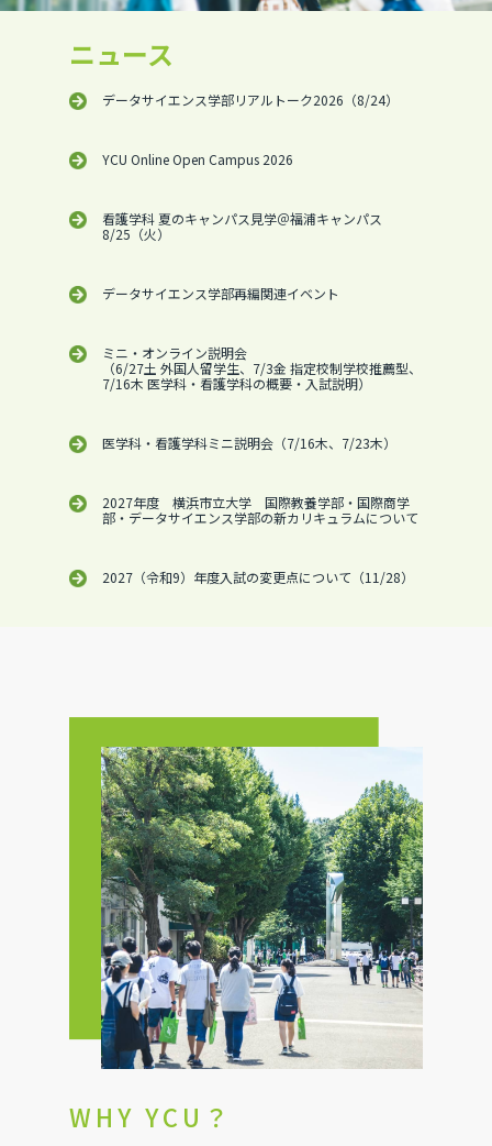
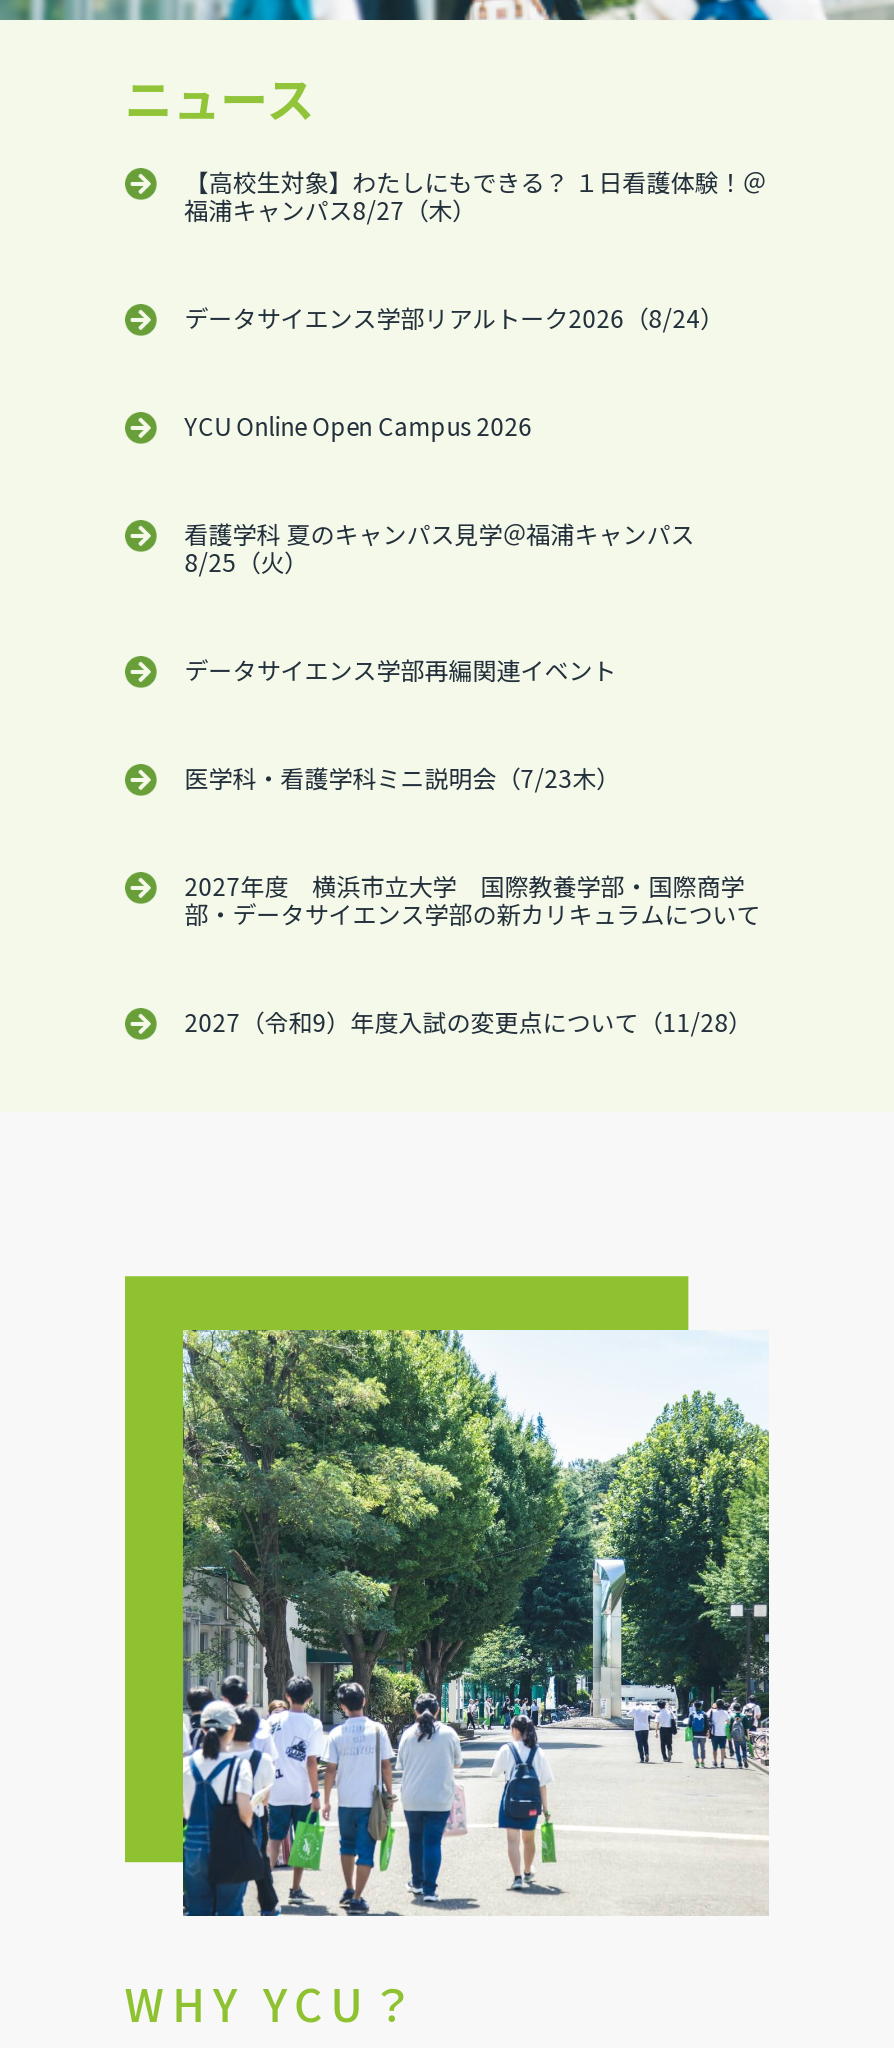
none -> [184,164,766,226] 【高校生対象】わたしにもできる？ １日看護体験！＠ | 福浦キャンパス8/27（木）
moved [102,90,398,302] -> [184,300,724,686]: データサイエンス学部リアルトーク2026（8/24） | YCU Online Open Campus 2026 | 看護学科 夏のキャンパス見学＠福浦キャンパス | 8/25（火） | データサイエンス学部再編関連イベント
[102,343,421,452] ミニ・オンライン説明会 | （6/27土 外国人留学生、7/3金 指定校制学校推薦型、 | 7/16木 医学科・看護学科の概要・入試説明） | 医学科・看護学科ミニ説明会（7/16木、7/23木） -> [184,760,620,794] 医学科・看護学科ミニ説明会（7/23木）

